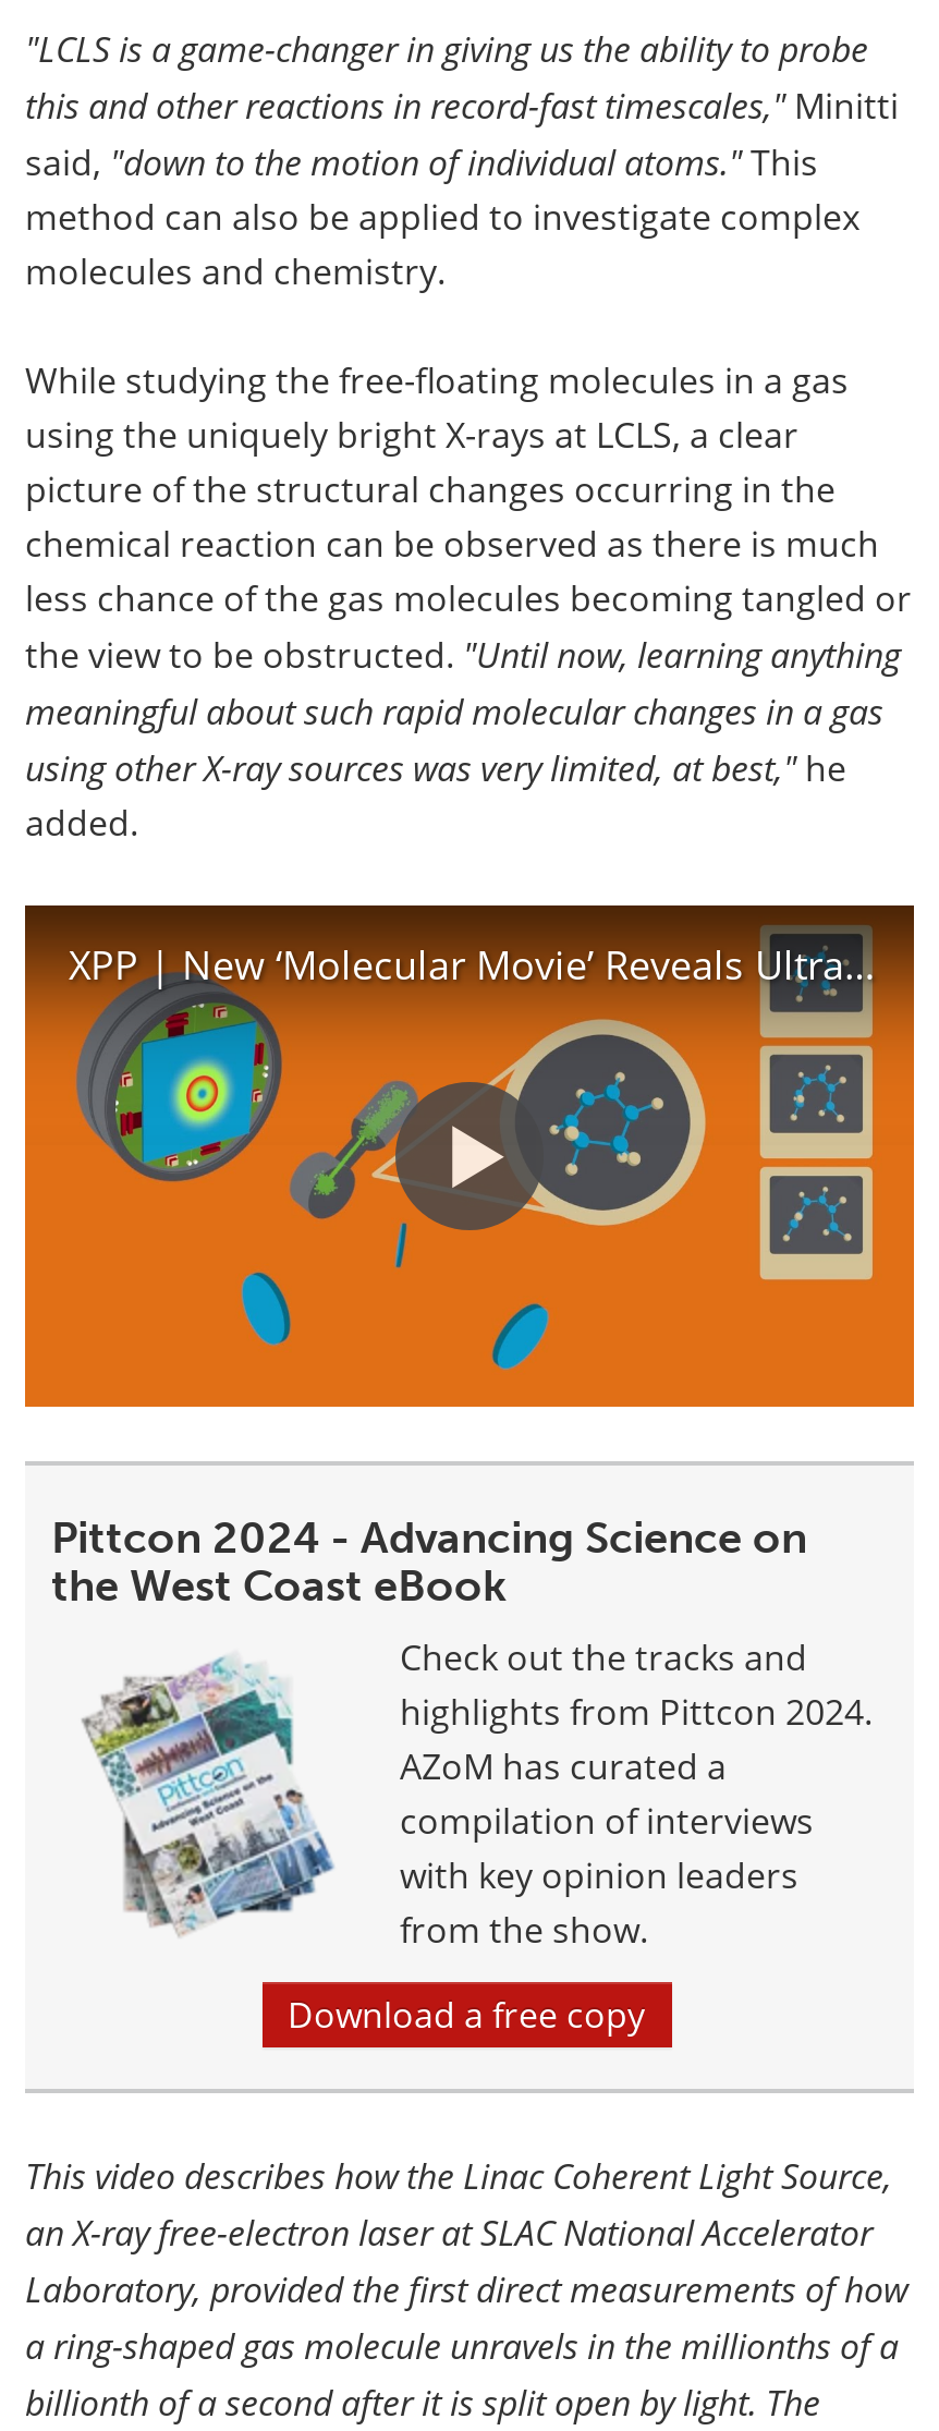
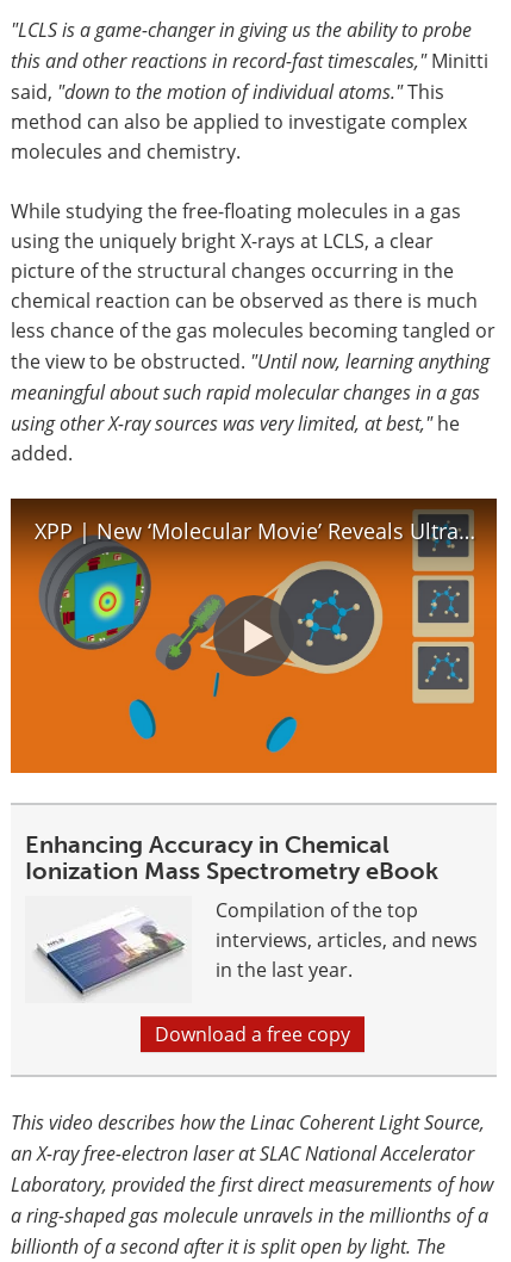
[51,1510,873,1953] [image] | Pittcon 2024 - Advancing Science on | the West Coast eBook | Check out the tracks and | highlights from Pittcon 2024. | AZoM has curated a | compilation of interviews | with key opinion leaders | from the show. -> [25,830,478,998] [image] | Enhancing Accuracy in Chemical | Ionization Mass Spectrometry eBook | Compilation of the top | interviews, articles, and news | in the last year.

